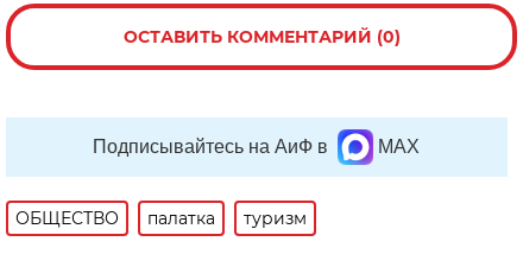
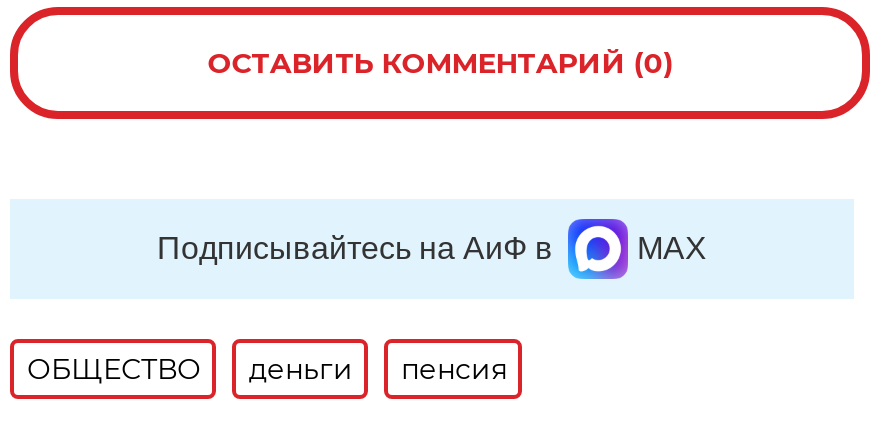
[148,208,307,229] палатка | туризм -> [249,351,507,387] деньги | пенсия

